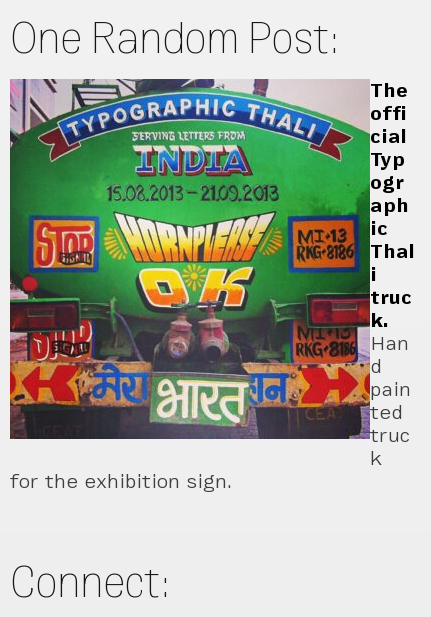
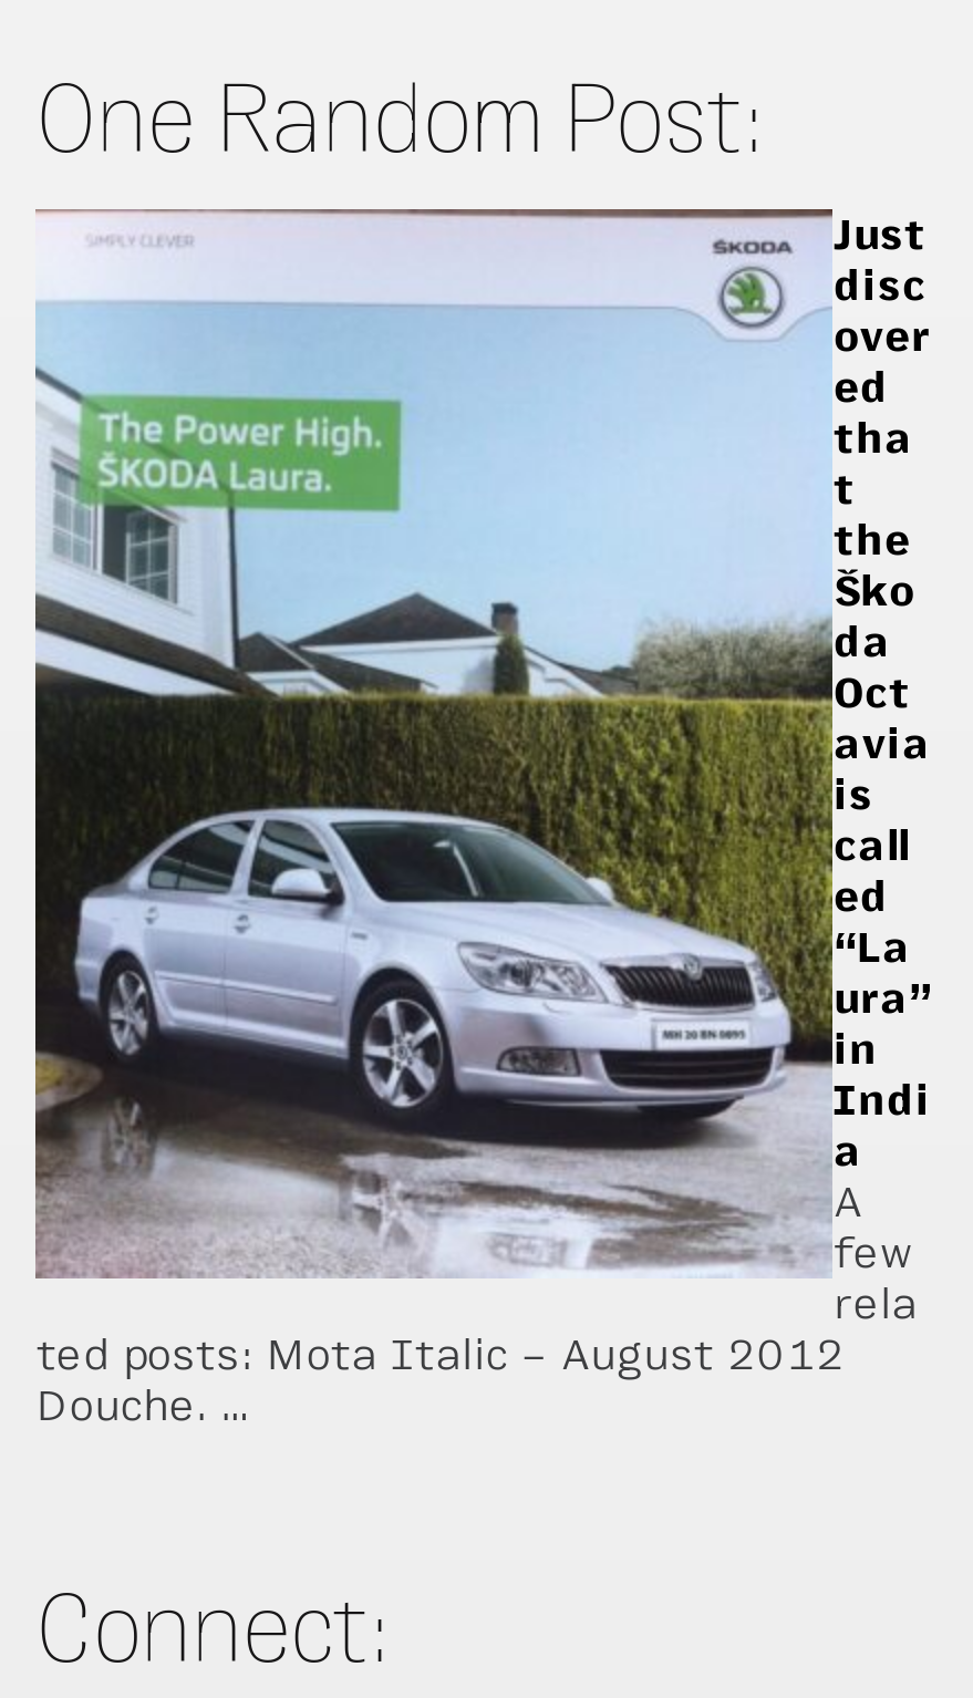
[9,78,414,492] [image] | The | offi | cial | Typ | ogr | aph | ic | Thal | i | truc | k. | Han | d | pain | ted | truc | k | for the exhibition sign. -> [33,208,931,1427] [image] | Just | disc | over | ed | tha | t | the | Ško | da | Oct | avia | is | call | ed | “La | ura” | in | Indi | a | A | few | rela | ted posts: Mota Italic – August 2012 | Douche. …

